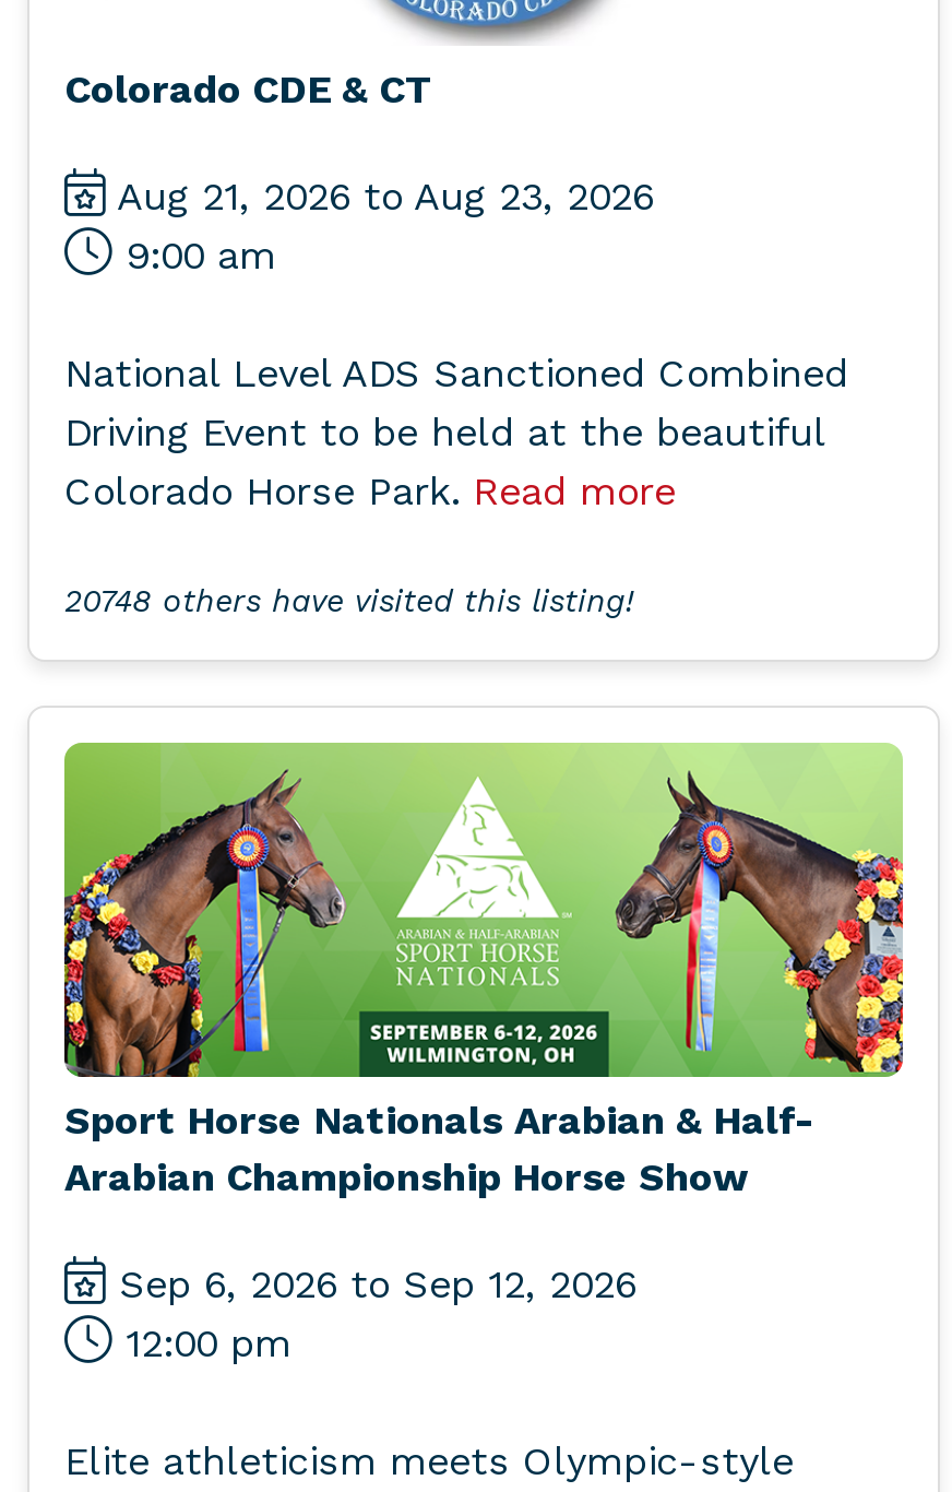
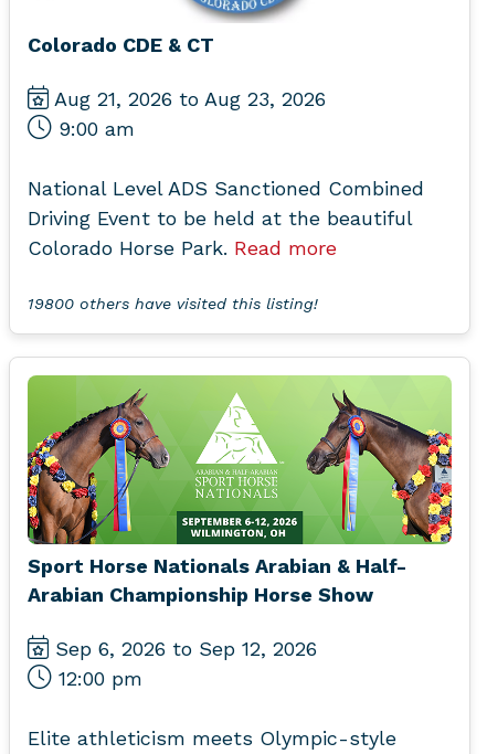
[64,584,634,619] 20748 others have visited this listing! -> [28,295,318,313] 19800 others have visited this listing!

